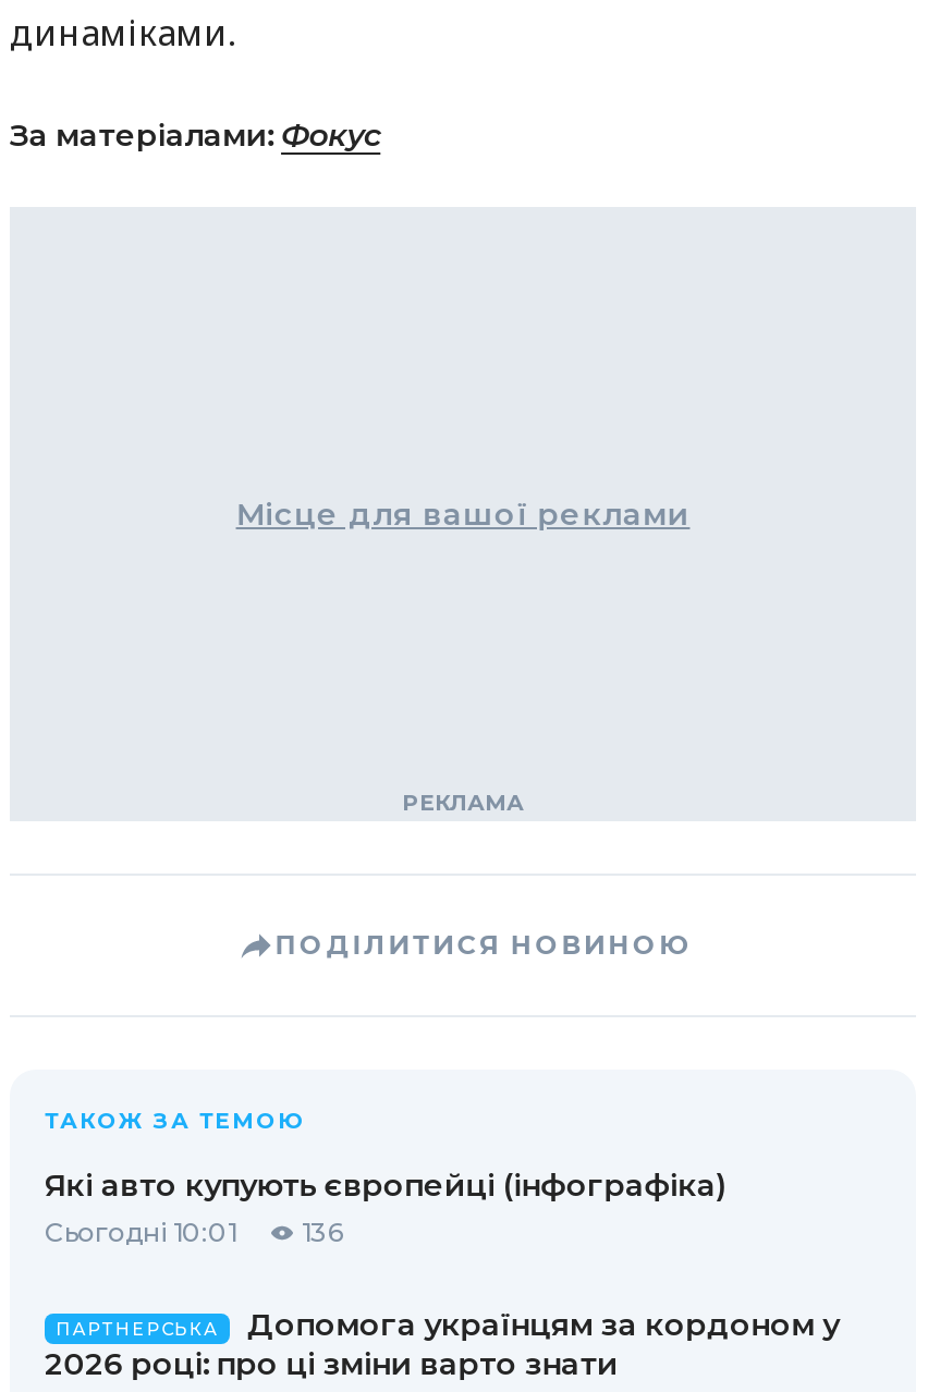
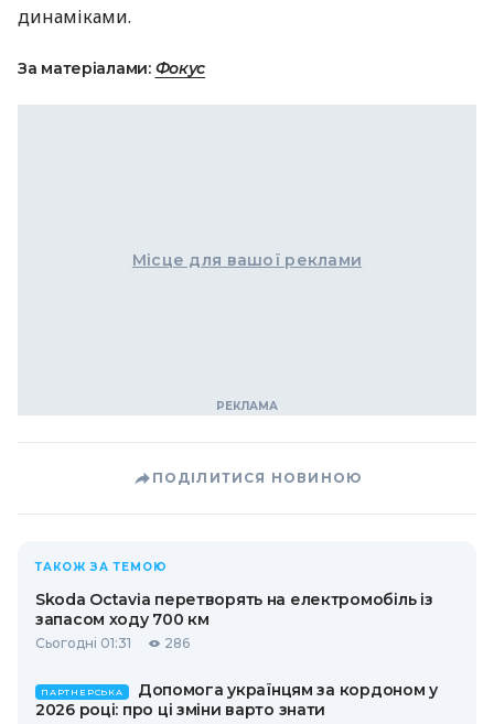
[45,1165,726,1248] Які авто купують європейці (інфографіка) | Сьогодні 10:01 | 136 -> [35,589,433,651] Skoda Octavia перетворять на електромобіль із | запасом ходу 700 км | Сьогодні 01:31 | 286

